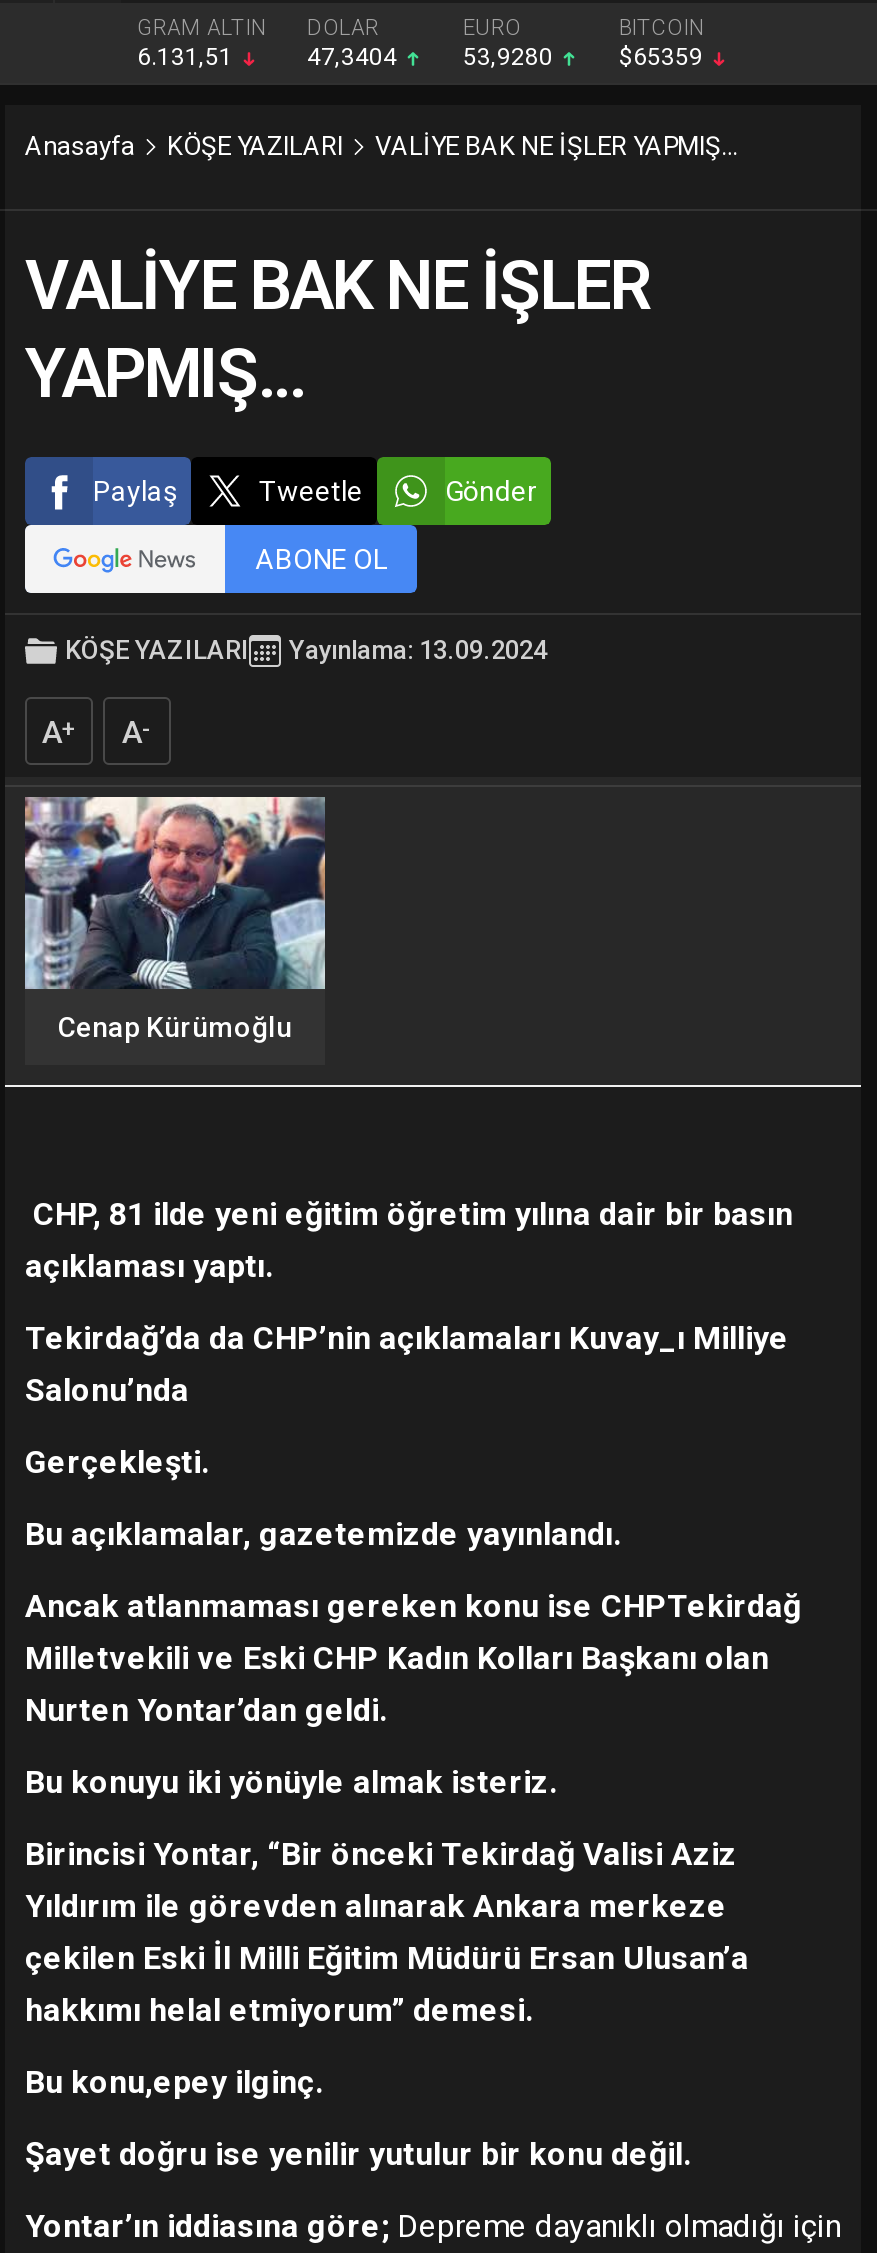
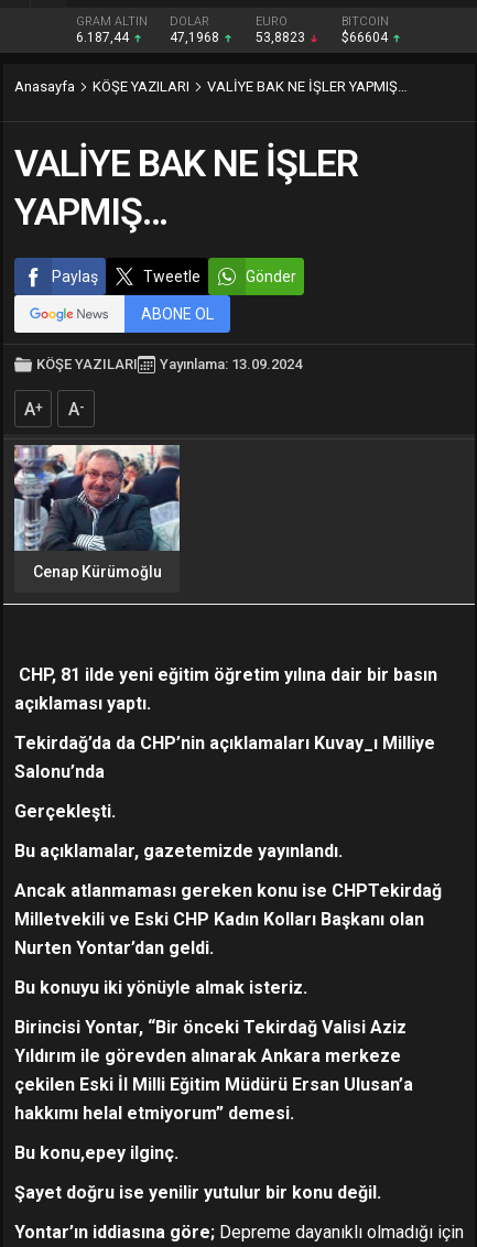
[137,43,239,71] 6.131,51 -> [76,30,132,45] 6.187,44
[307,43,403,71] 47,3404 -> [170,30,223,45] 47,1968
[463,43,559,71] 53,9280 -> [256,30,308,45] 53,8823
[619,43,709,71] $65359 -> [342,30,391,45] $66604

